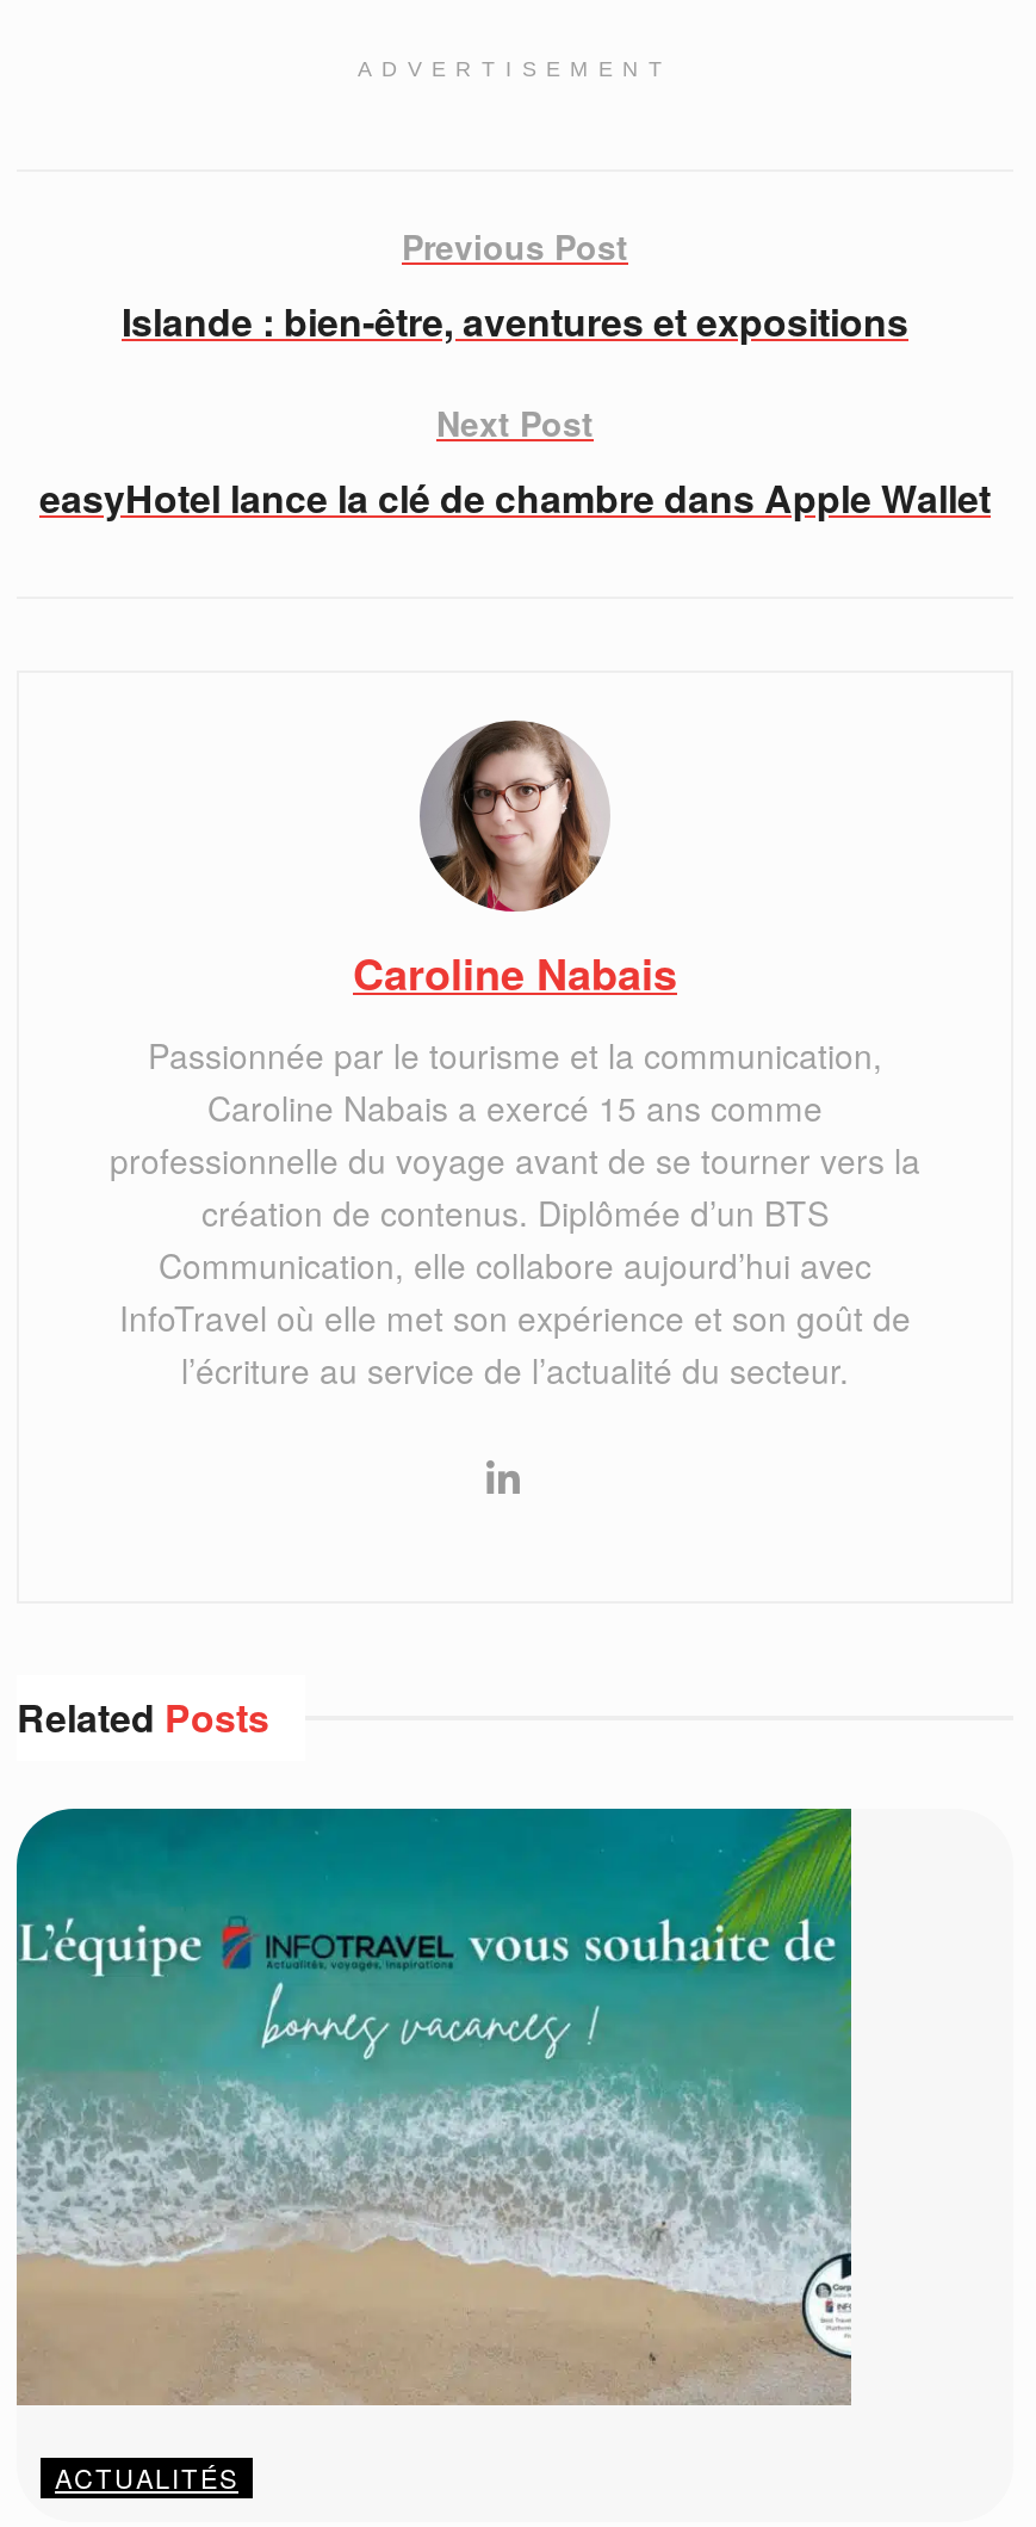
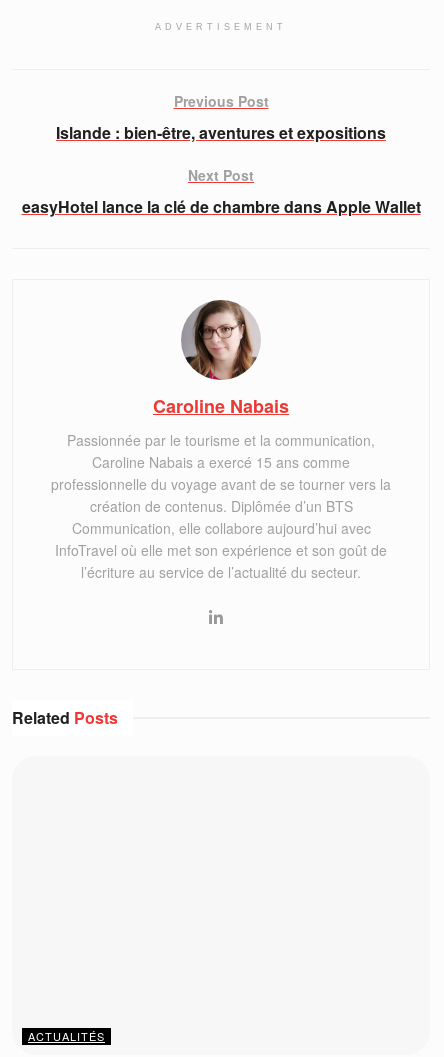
[14,1806,854,2408] [image] -> none

